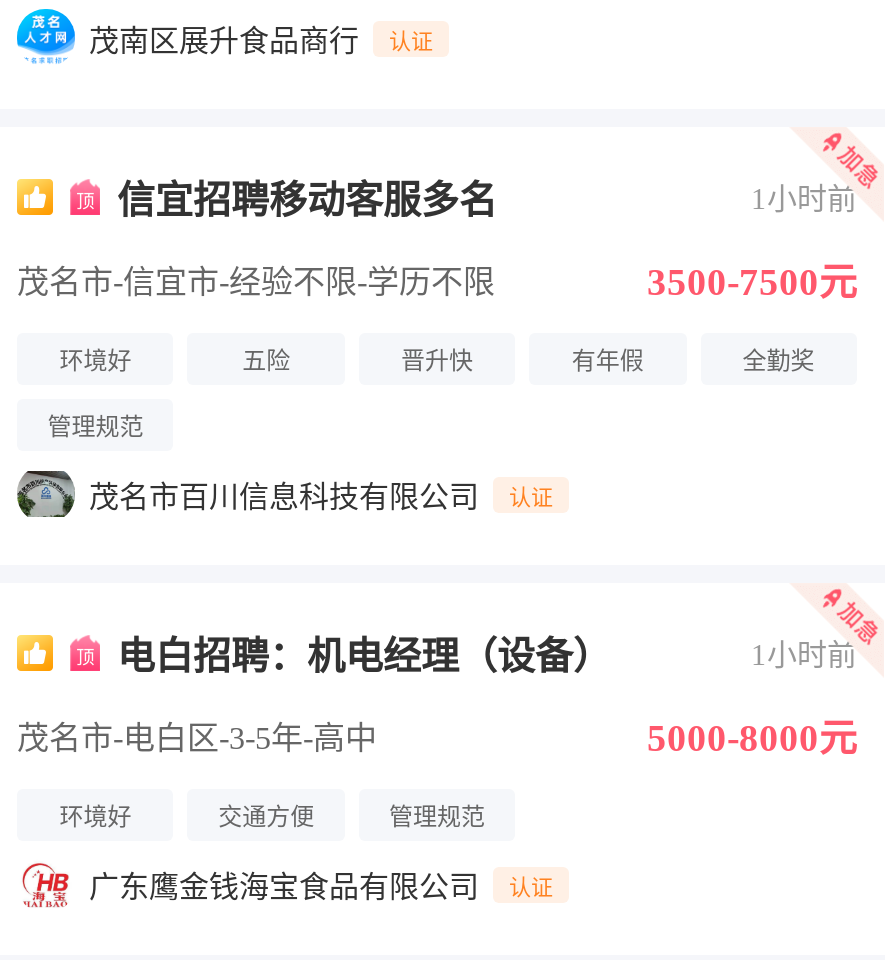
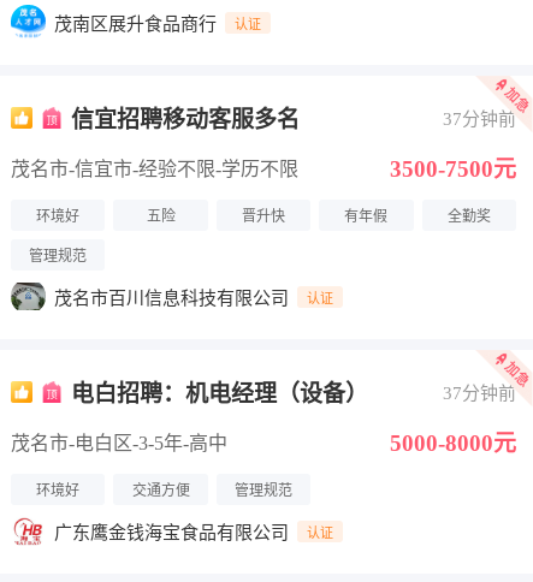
[751,183,857,215] 1小时前 -> [443,109,516,129] 37分钟前
[751,639,857,671] 1小时前 -> [443,384,516,403] 37分钟前

